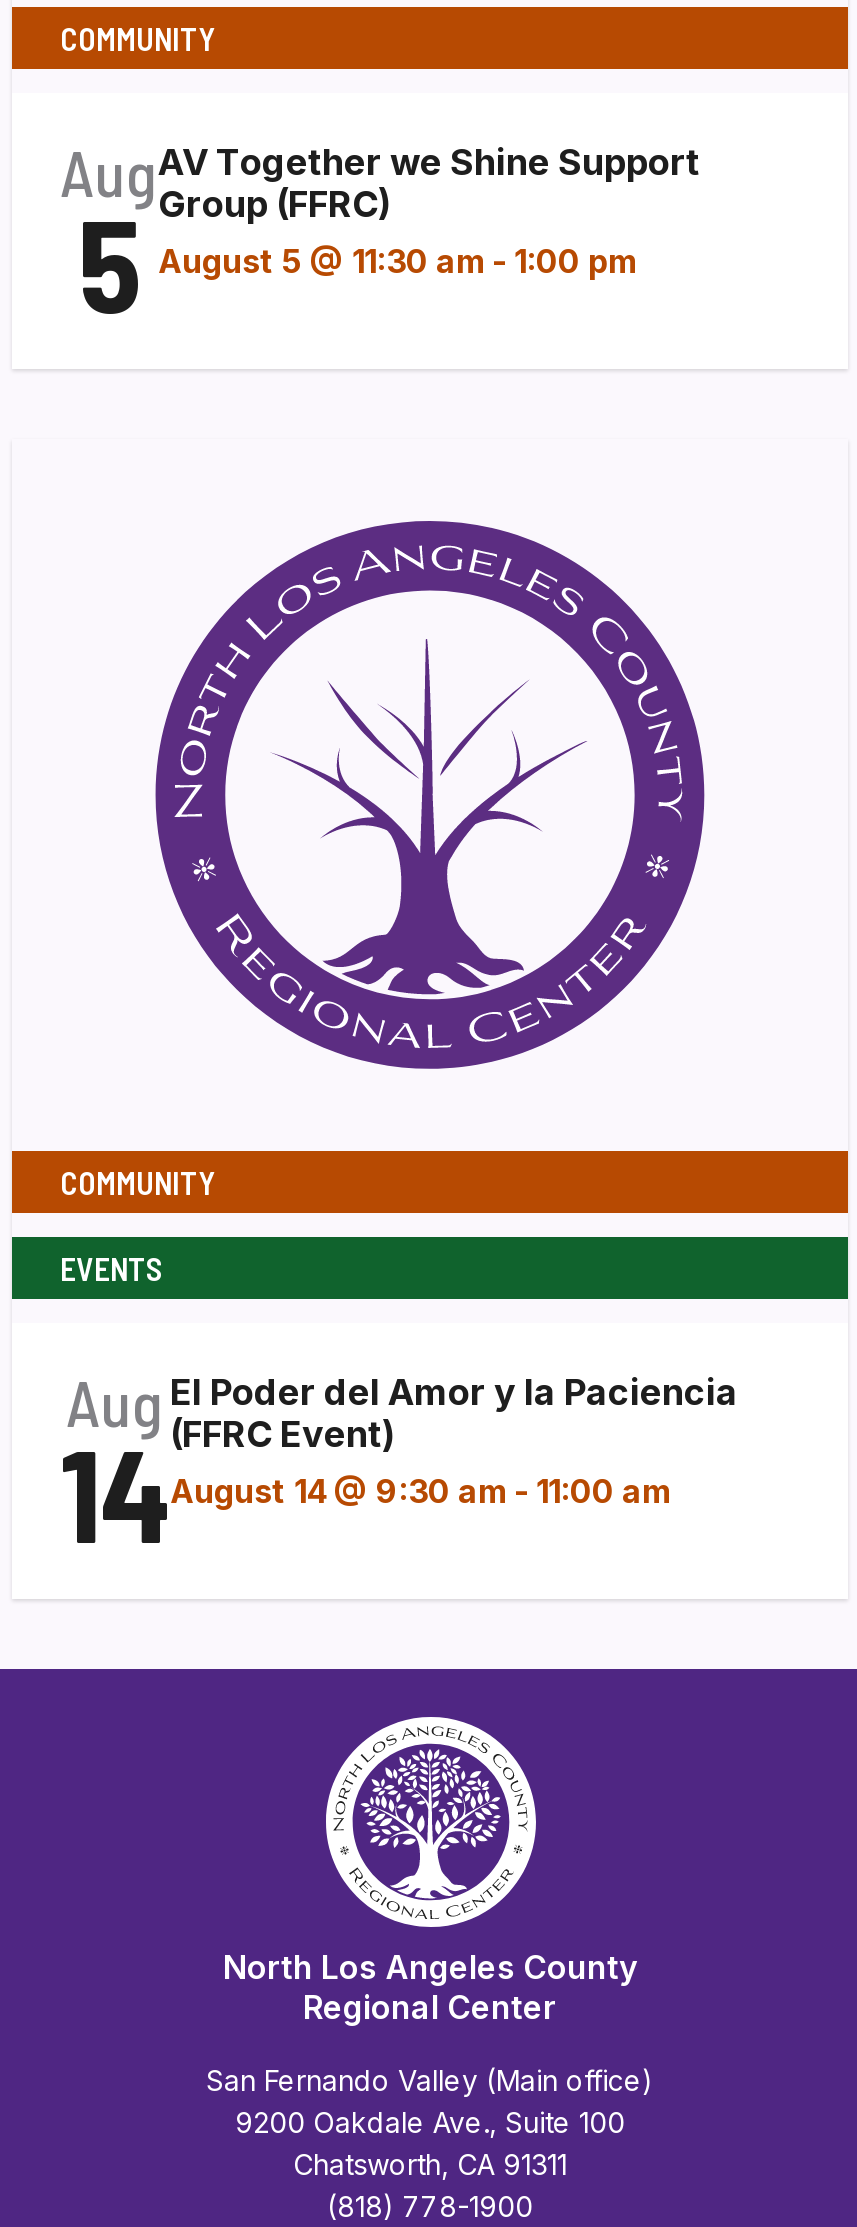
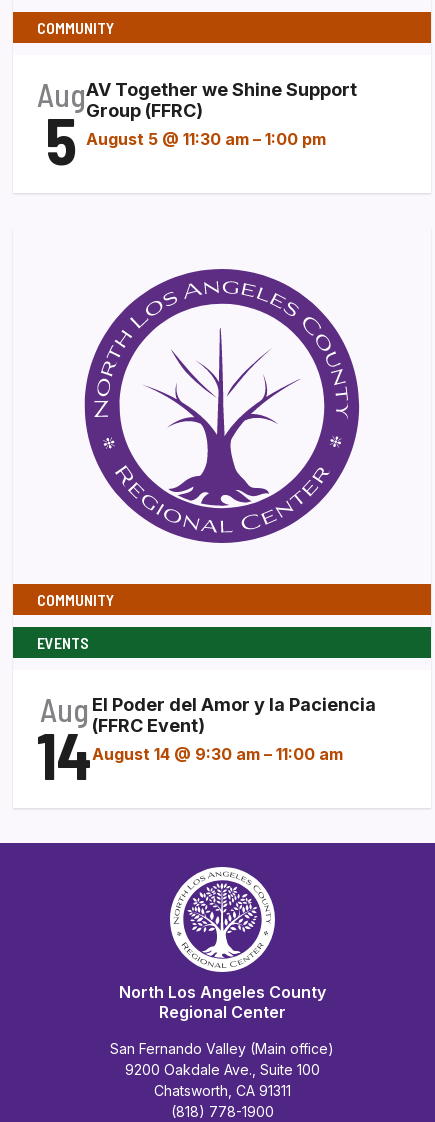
[60,132,700,338] Aug 5 August 5 @ 11:30 am - 1:00 pm Group (FFRC) AV Together we Shine Support -> [37,74,357,177] Aug 5 August 5 @ 11:30 am – 1:00 pm Group (FFRC) AV Together we Shine Support
[170,1470,670,1510] August 14 @ 9:30 am - 11:00 am -> [92,743,343,763] August 14 @ 9:30 am – 11:00 am

